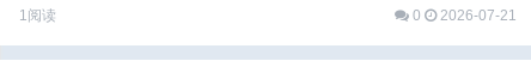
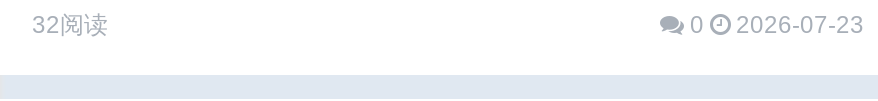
[19,7,517,24] 2026-07-21 | 1阅读 -> [32,12,864,40] 2026-07-23 | 32阅读

